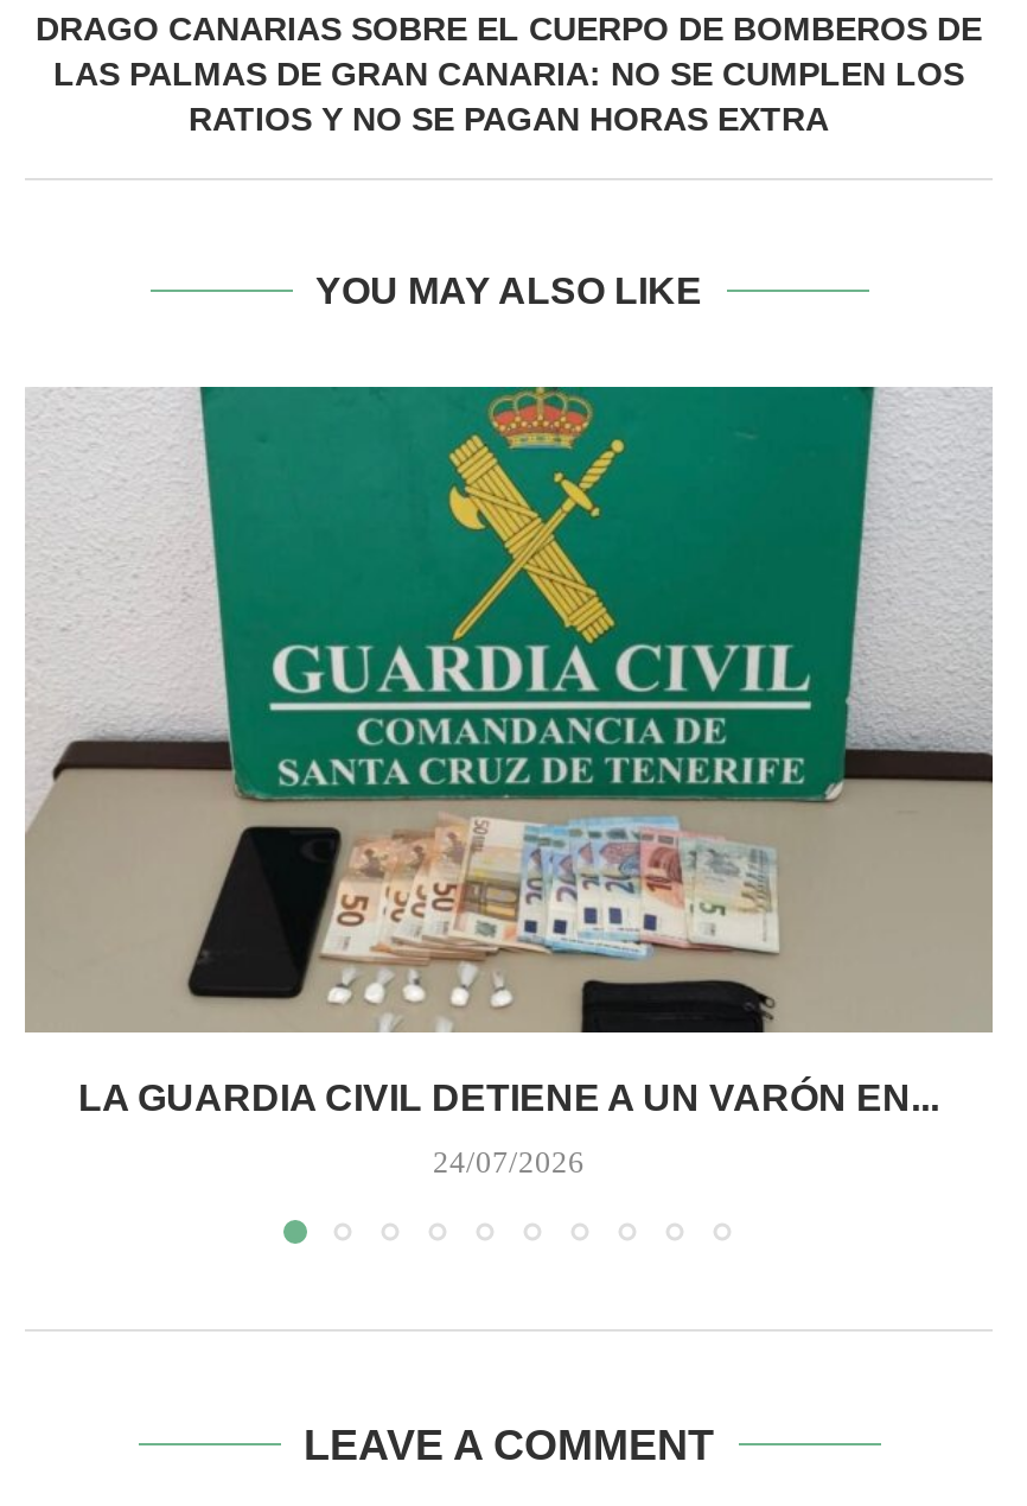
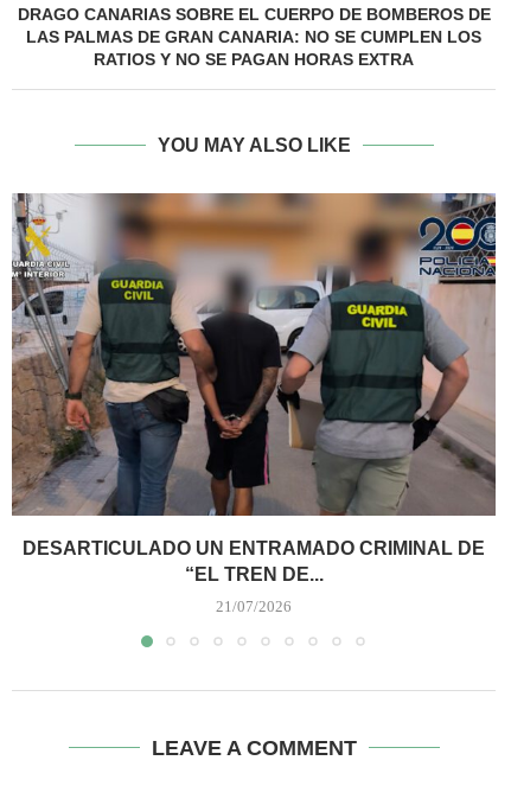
[25,385,993,1119] [image] | LA GUARDIA CIVIL DETIENE A UN VARÓN EN... -> [12,192,497,585] [image] | DESARTICULADO UN ENTRAMADO CRIMINAL DE | “EL TREN DE...
[433,1145,585,1181] 24/07/2026 -> [216,598,292,616] 21/07/2026

